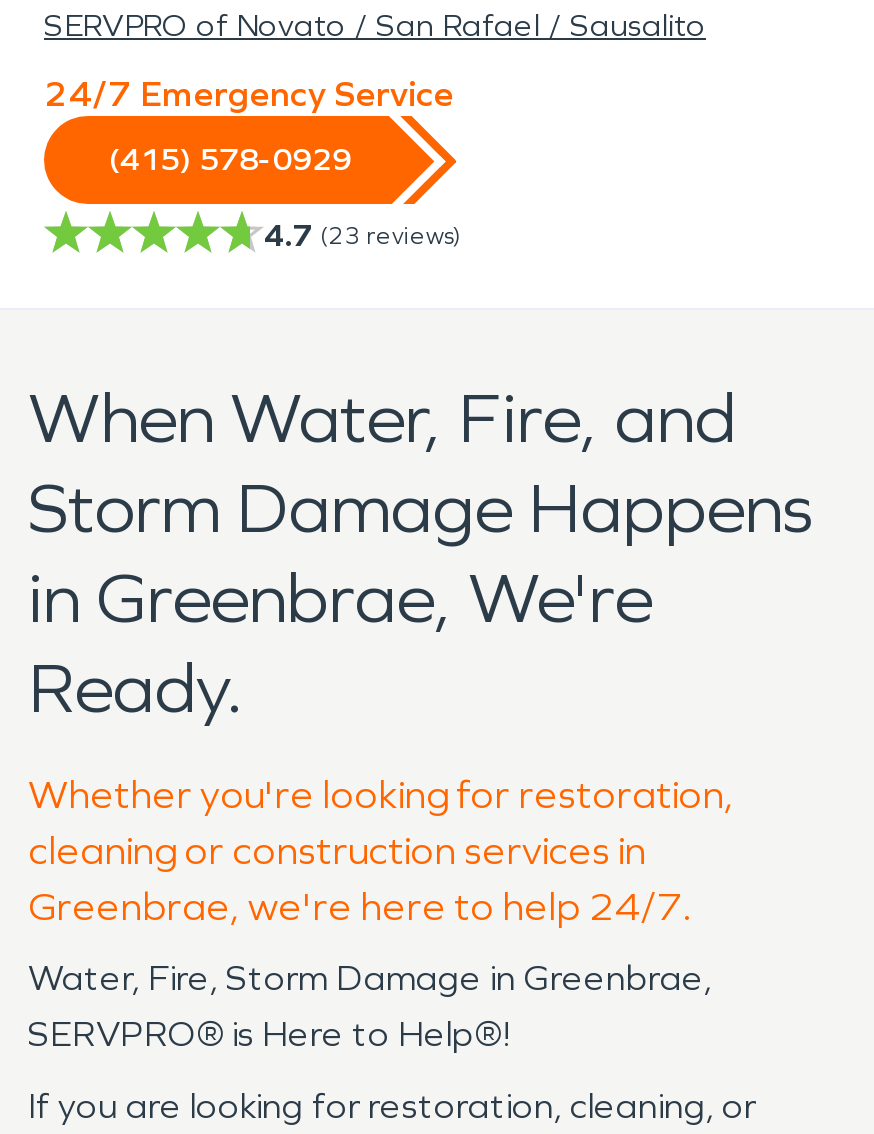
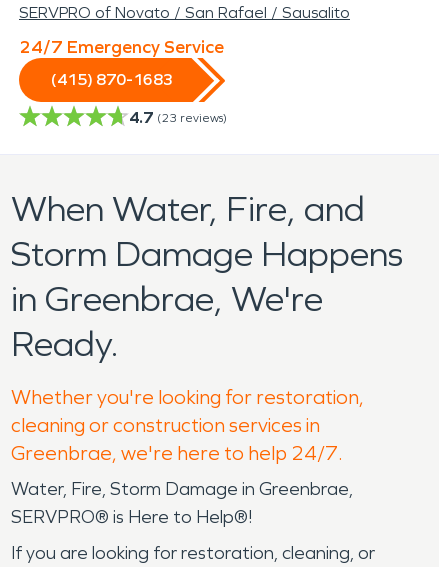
[108,139,351,177] (415) 578-0929 -> [51,70,173,89] (415) 870-1683

